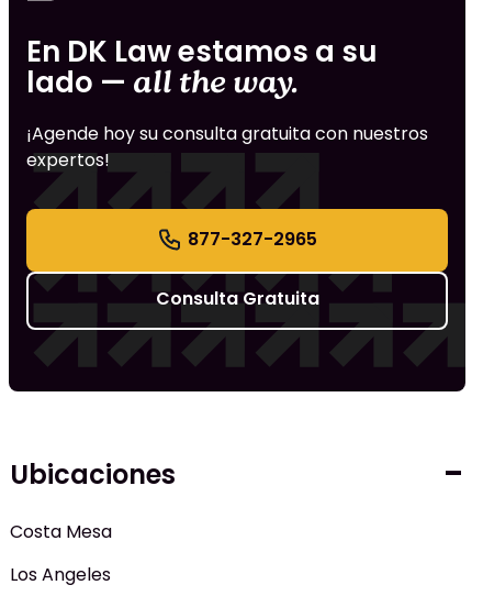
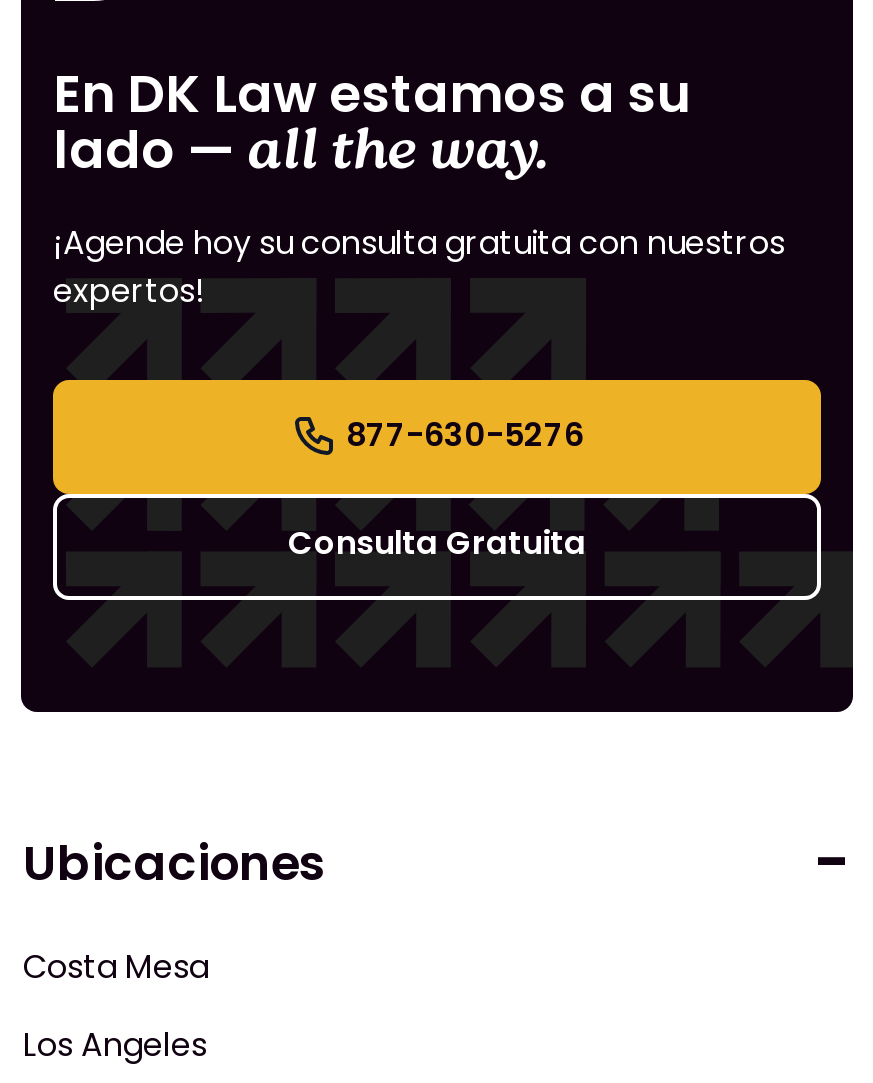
[188,226,317,252] 877-327-2965 -> [346,412,584,458] 877-630-5276

